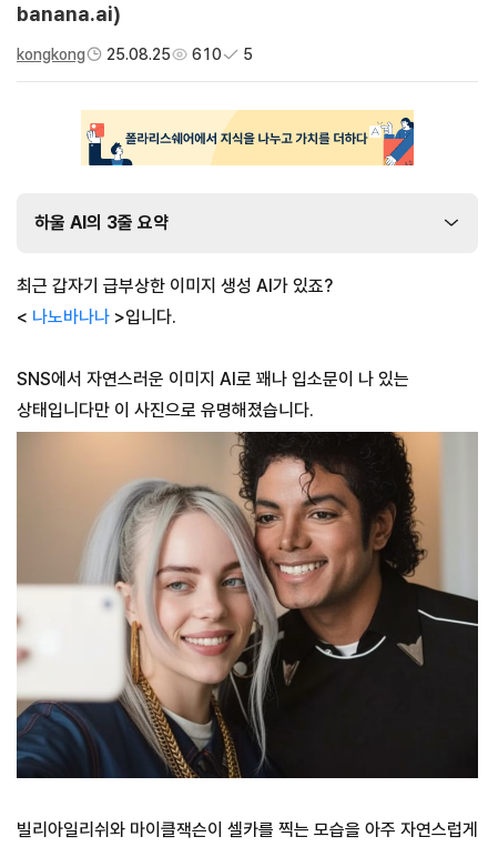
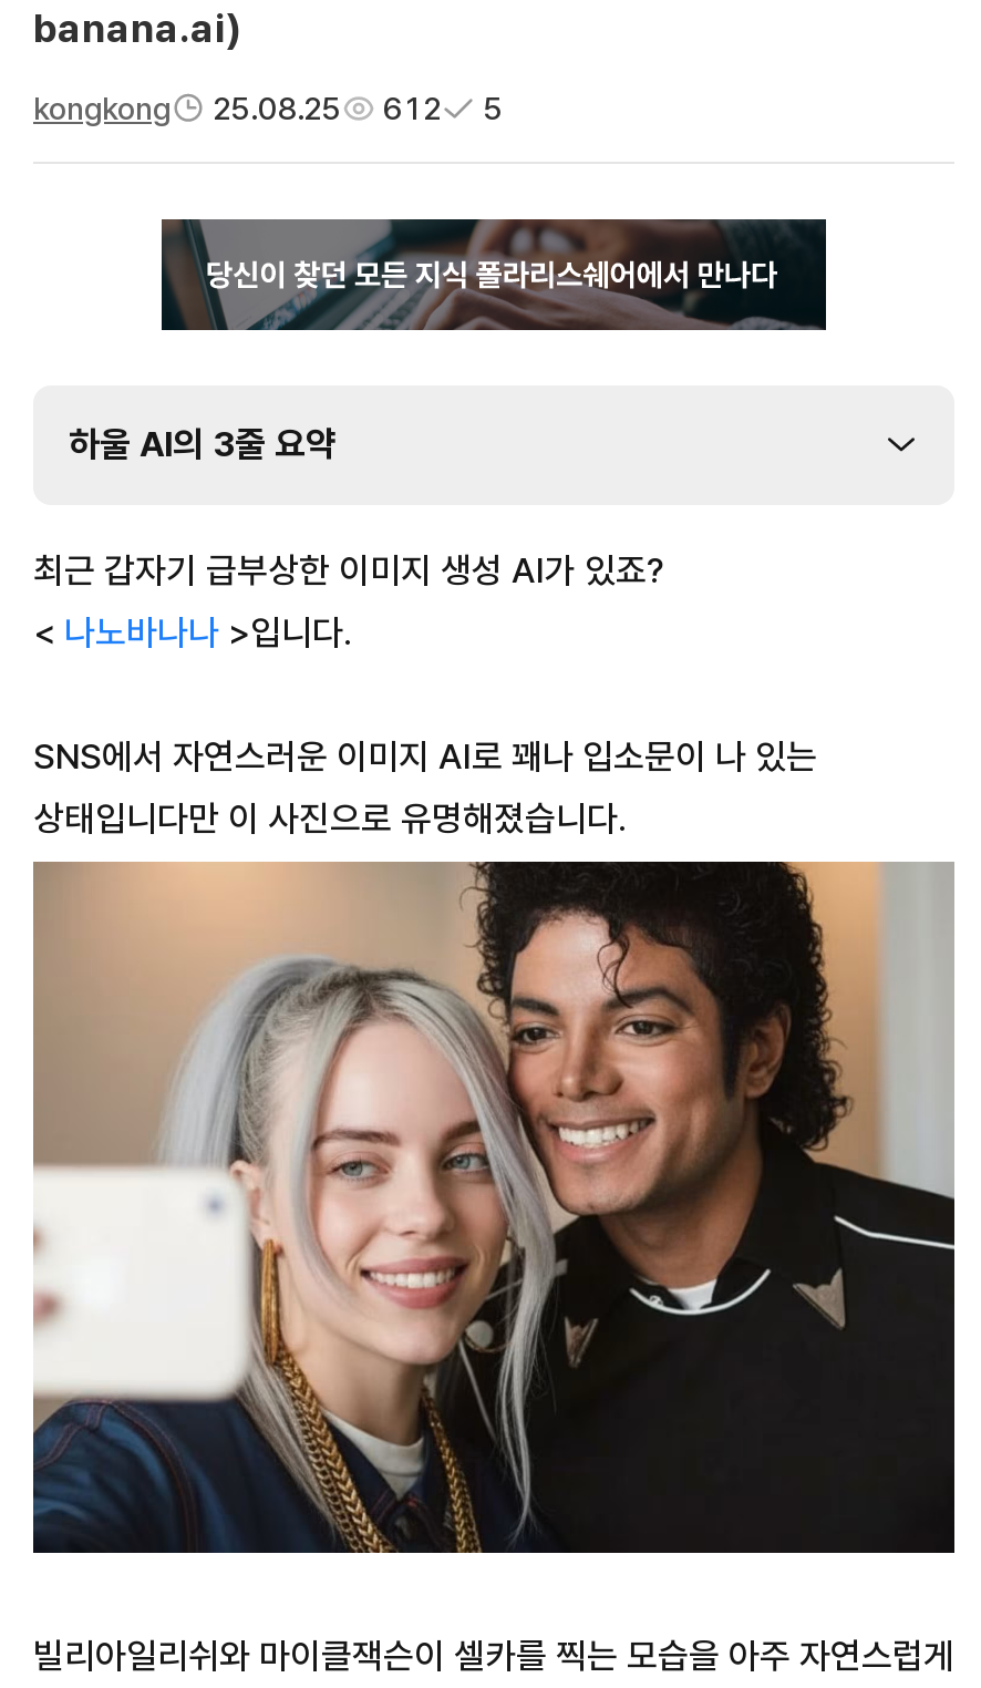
[17,46,253,63] kongkong 25.08.25 610 5 -> [33,91,503,126] kongkong 25.08.25 612 5
[81,110,415,167] [image] -> [159,217,828,332] [image]

